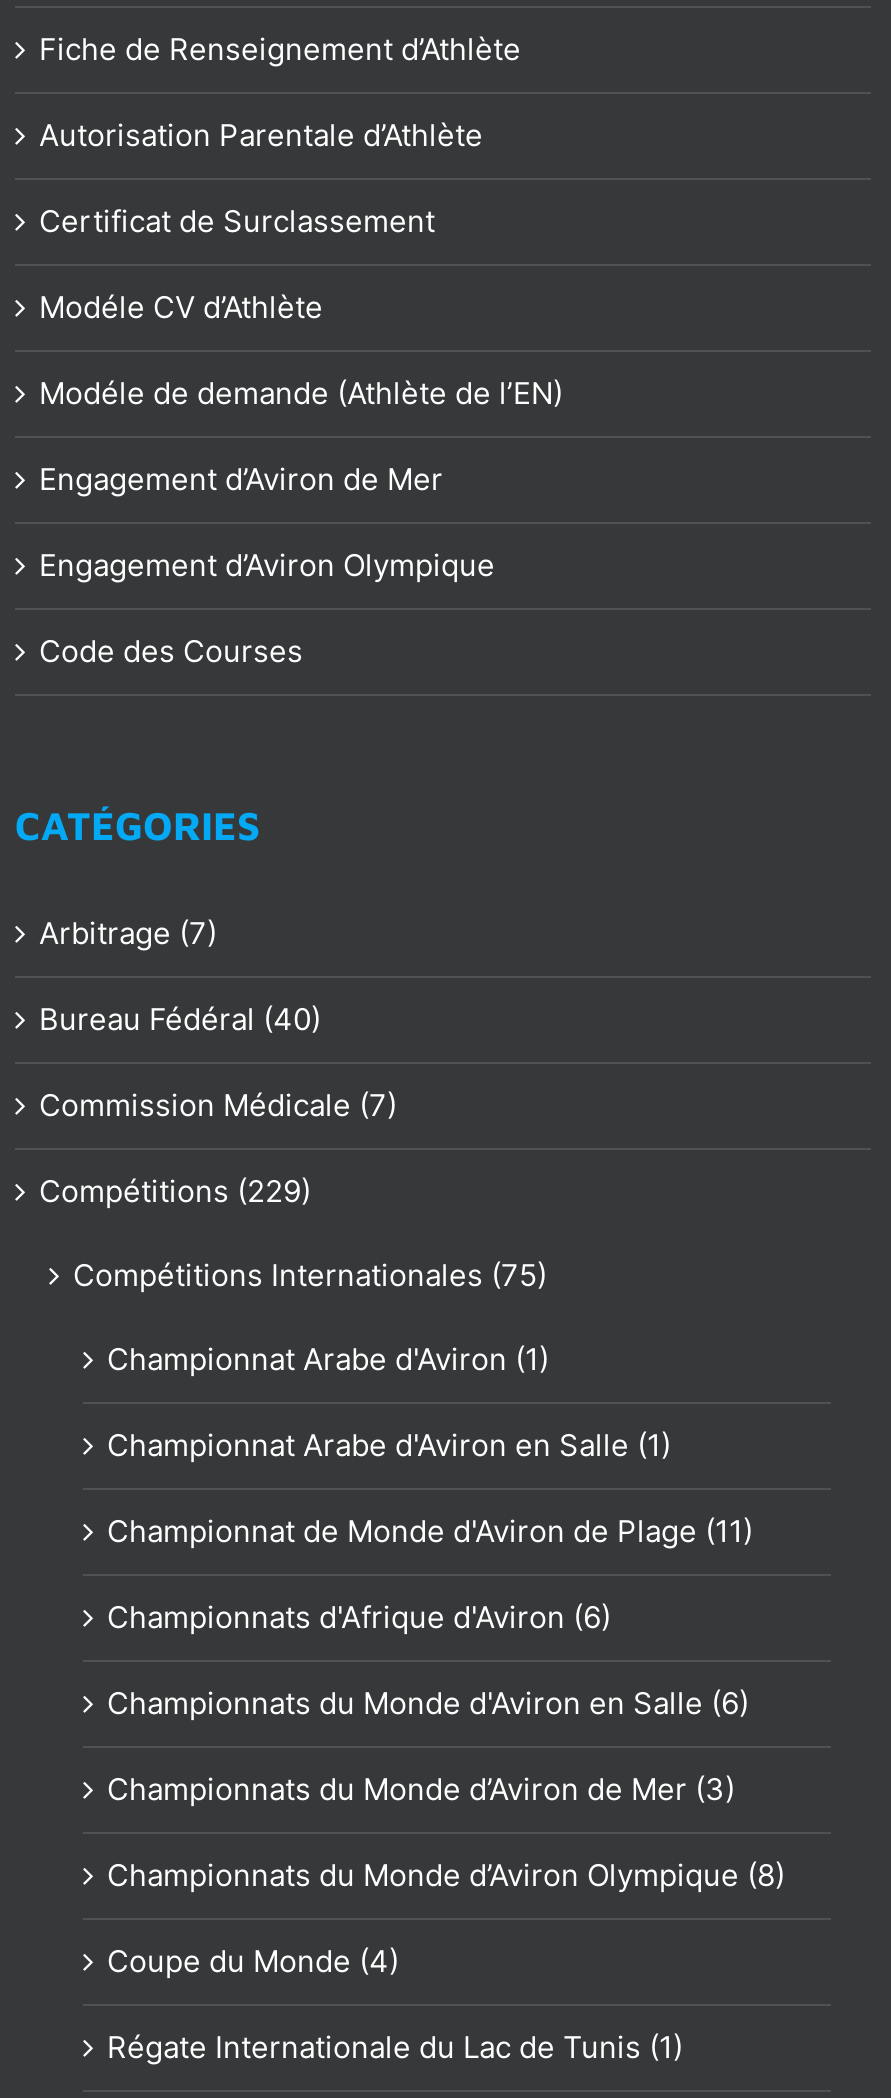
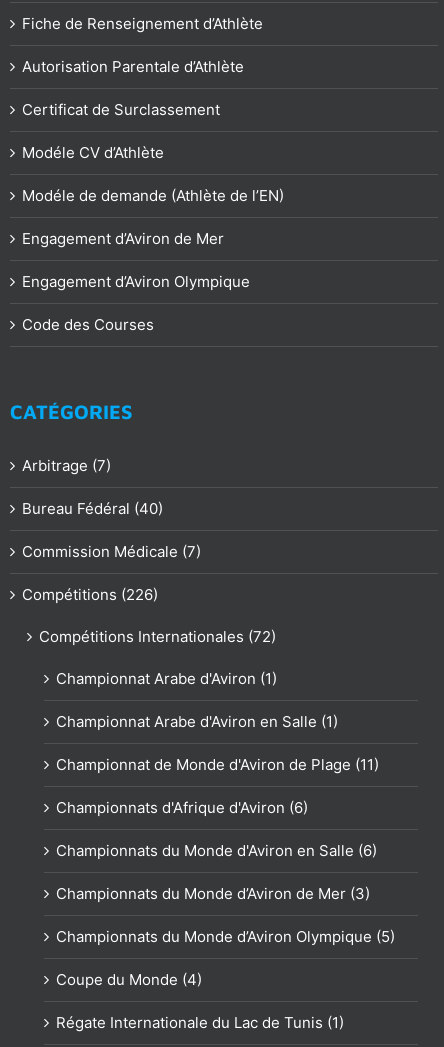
[39,1172,311,1210] Compétitions (229) -> [22,585,158,604] Compétitions (226)
[73,1256,547,1294] Compétitions Internationales (75) -> [39,627,276,646] Compétitions Internationales (72)
[107,1856,785,1894] Championnats du Monde d’Aviron Olympique (8) -> [56,927,395,946] Championnats du Monde d’Aviron Olympique (5)

